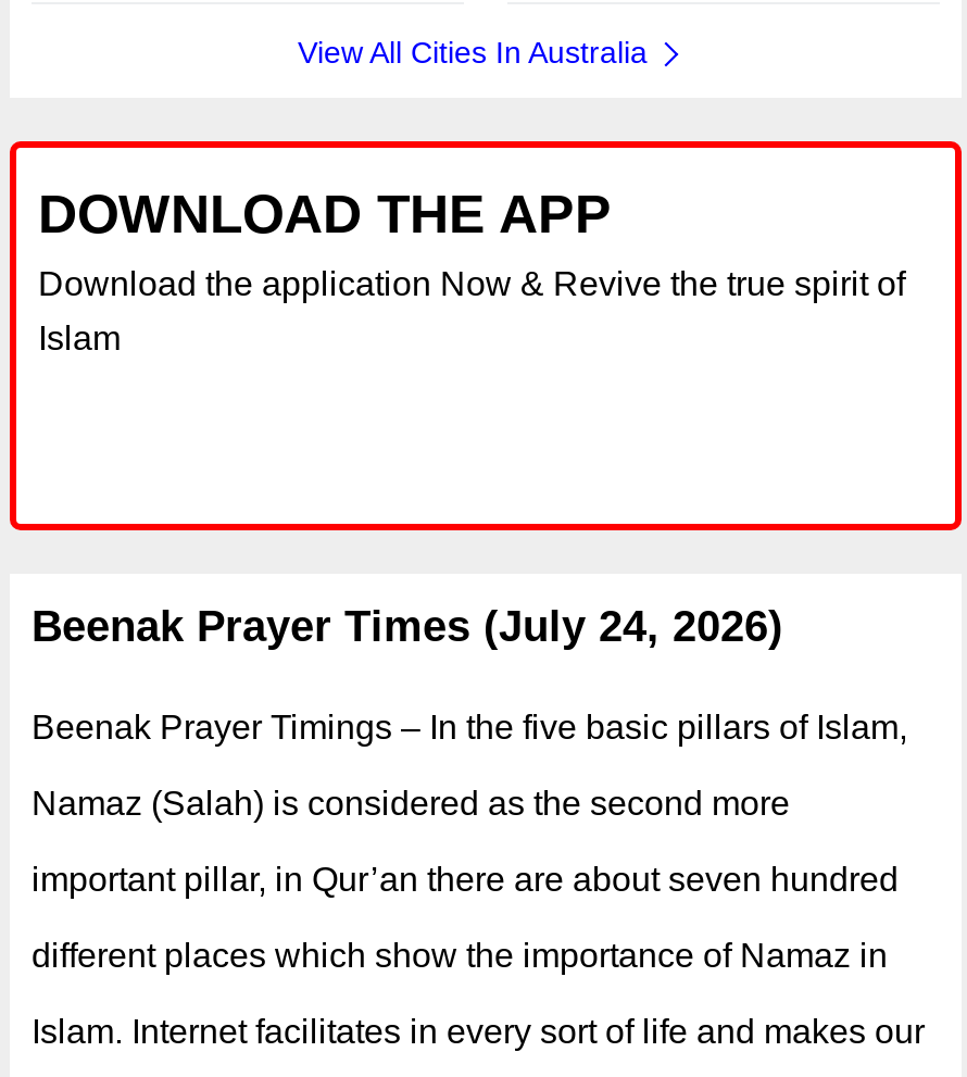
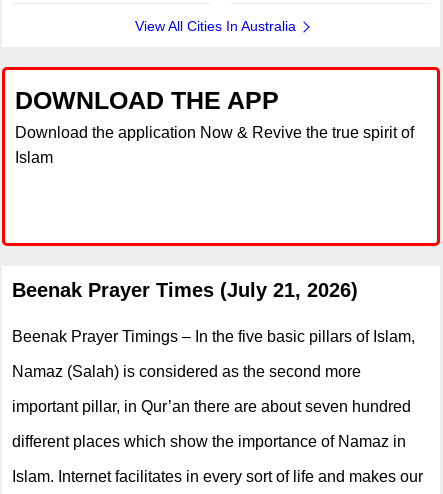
[32,602,783,650] Beenak Prayer Times (July 24, 2026) -> [12,279,358,301] Beenak Prayer Times (July 21, 2026)

